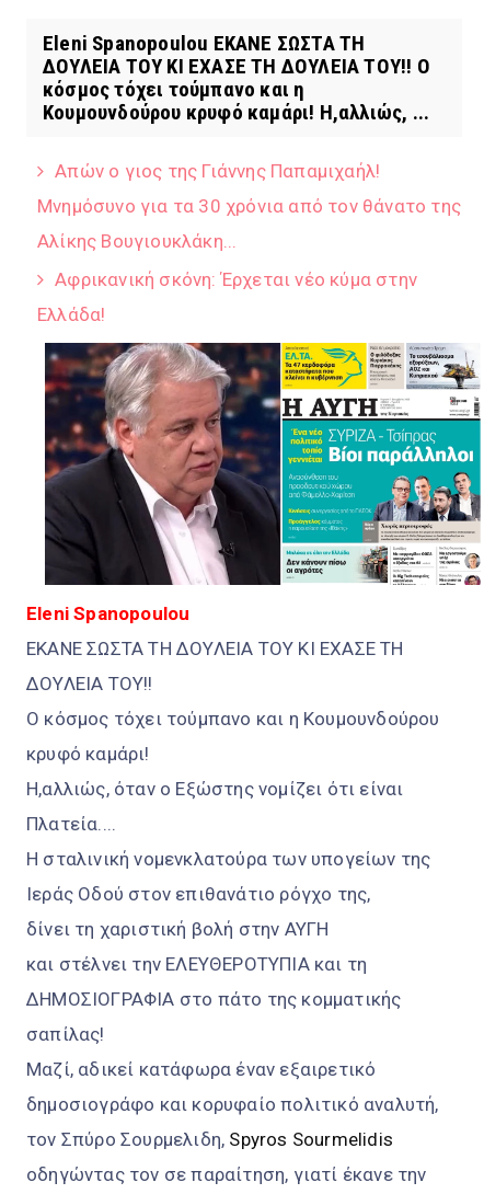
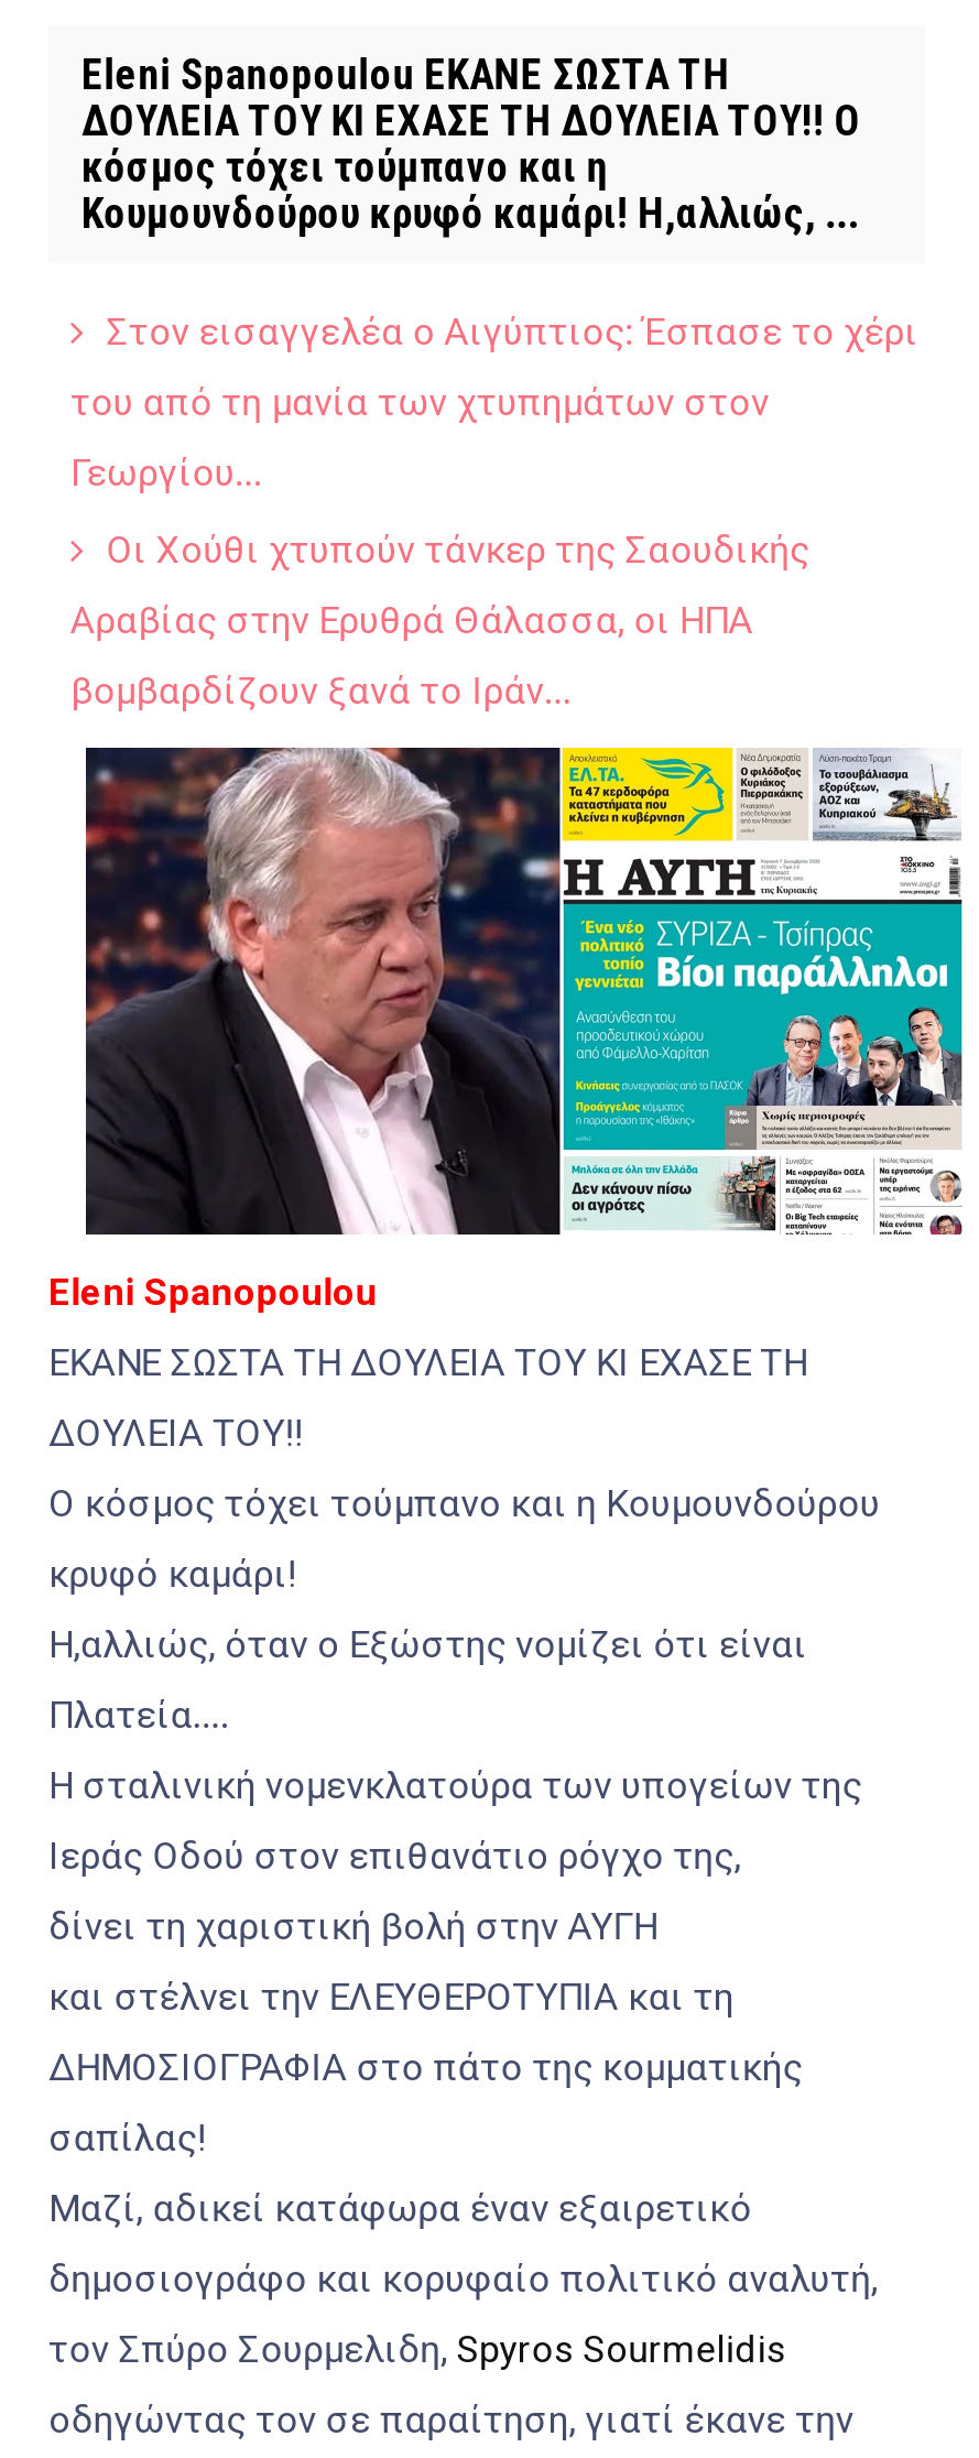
[37,160,461,325] Απών ο γιος της Γιάννης Παπαμιχαήλ! | Μνημόσυνο για τα 30 χρόνια από τον θάνατο της | Αλίκης Βουγιουκλάκη... | Αφρικανική σκόνη: Έρχεται νέο κύμα στην | Ελλάδα! -> [70,309,918,712] Στον εισαγγελέα ο Αιγύπτιος: Έσπασε το χέρι | του από τη μανία των χτυπημάτων στον | Γεωργίου... | Οι Χούθι χτυπούν τάνκερ της Σαουδικής | Αραβίας στην Ερυθρά Θάλασσα, οι ΗΠΑ | βομβαρδίζουν ξανά το Ιράν...

